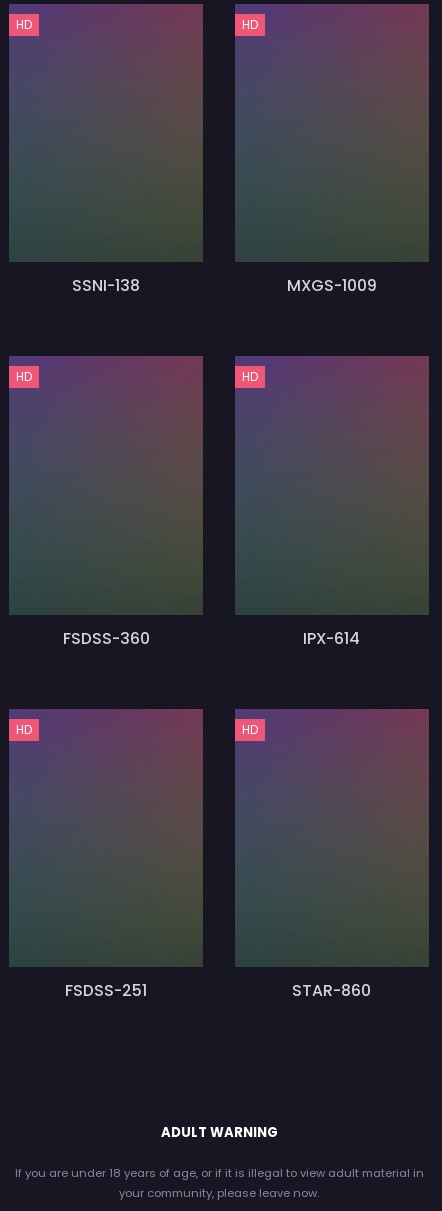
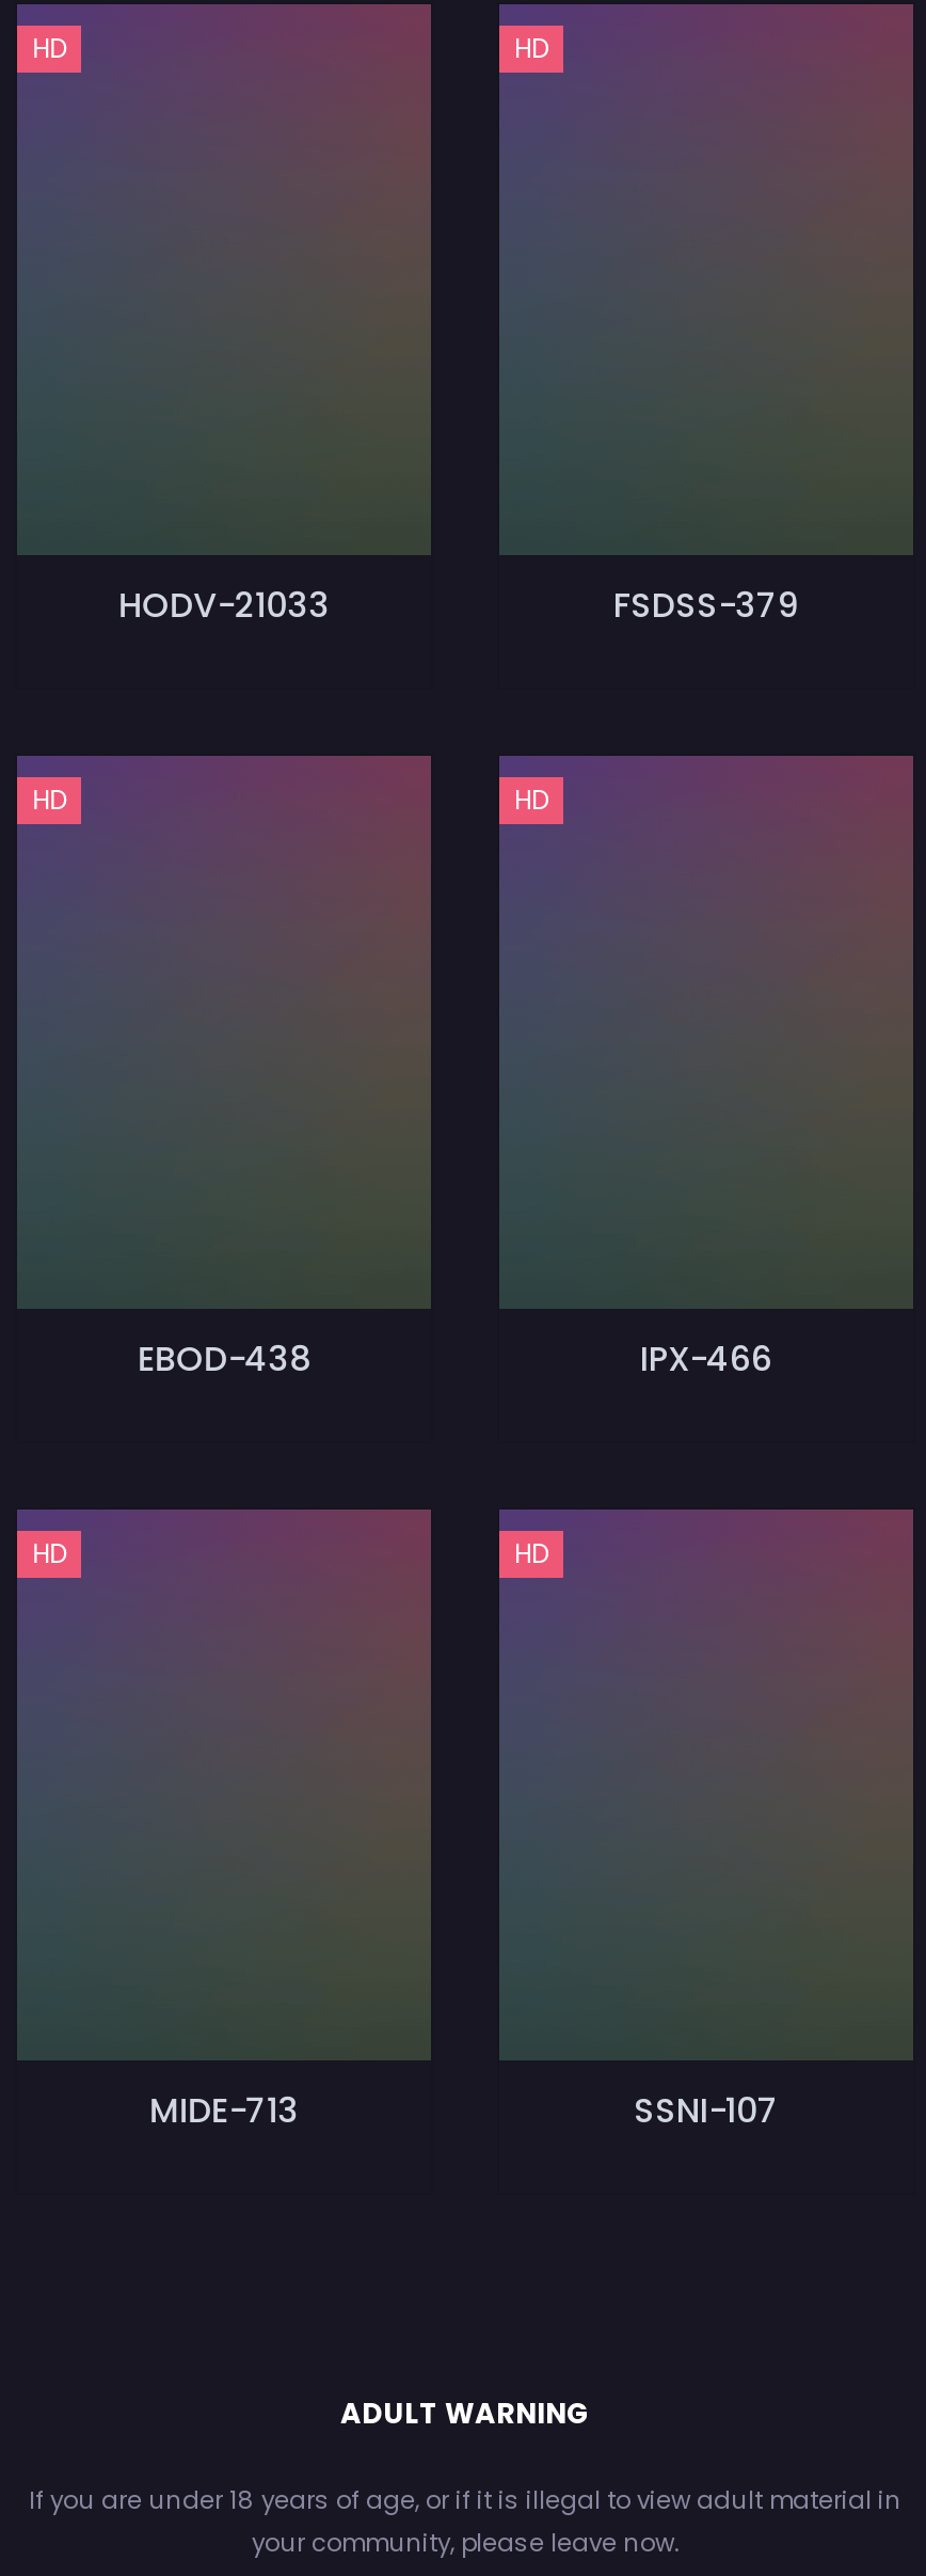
[72,274,140,297] SSNI-138 -> [119,581,330,630] HODV-21033
[287,274,377,297] MXGS-1009 -> [613,581,799,630] FSDSS-379
[63,627,150,650] FSDSS-360 -> [138,1334,311,1383] EBOD-438
[303,627,360,650] IPX-614 -> [640,1334,772,1383] IPX-466
[65,979,147,1002] FSDSS-251 -> [150,2087,299,2136] MIDE-713
[292,979,371,1002] STAR-860 -> [633,2087,779,2136] SSNI-107

